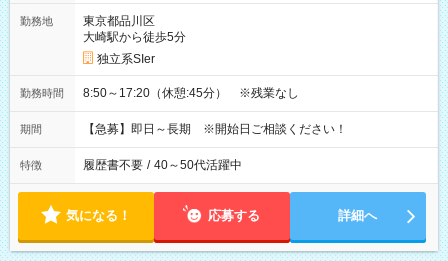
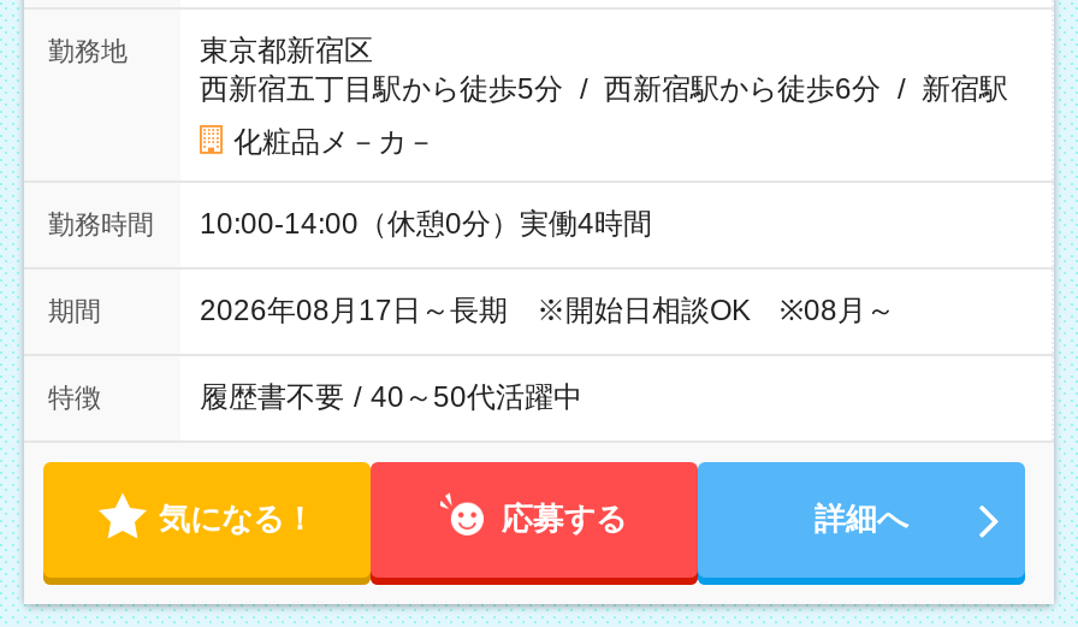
[83,14,186,44] 東京都品川区 | 大崎駅から徒歩5分 -> [200,34,1008,106] 東京都新宿区 | 西新宿五丁目駅から徒歩5分 / 西新宿駅から徒歩6分 / 新宿駅
[97,52,155,66] 独立系SIer -> [233,125,436,159] 化粧品メ－カ－
[83,86,299,100] 8:50～17:20（休憩:45分） ※残業なし -> [200,207,652,241] 10:00-14:00（休憩0分）実働4時間
[83,122,345,136] 【急募】即日～長期 ※開始日ご相談ください！ -> [200,294,890,327] 2026年08月17日～長期 ※開始日相談OK ※08月～

